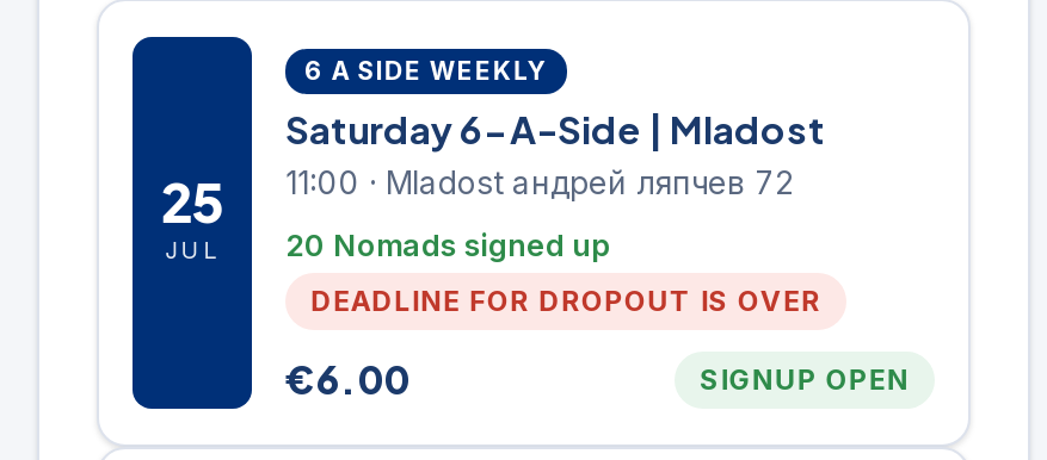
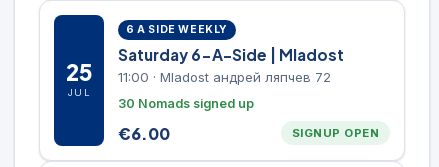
[285,228,821,318] 20 Nomads signed up | DEADLINE FOR DROPOUT IS OVER -> [118,95,254,110] 30 Nomads signed up

